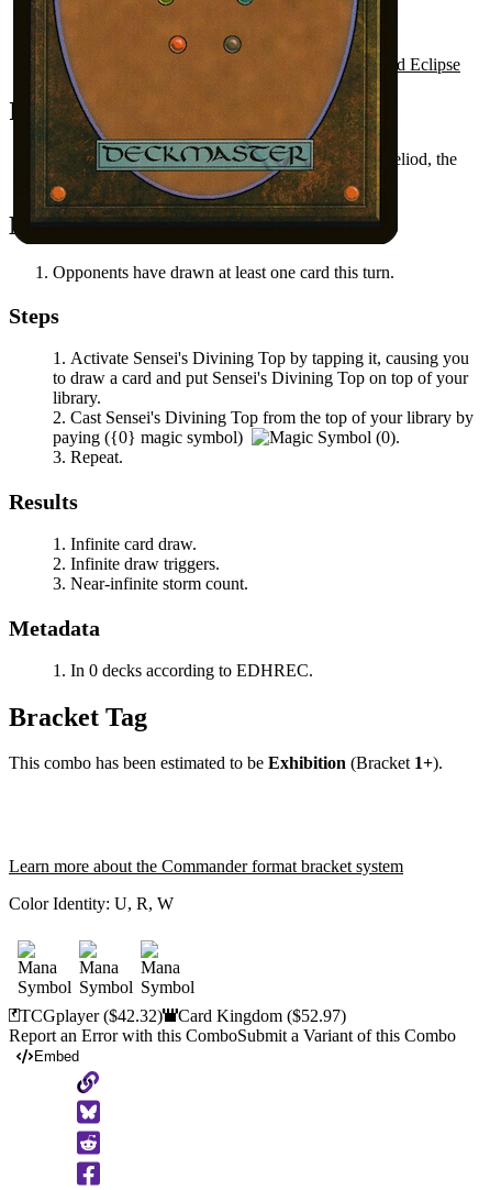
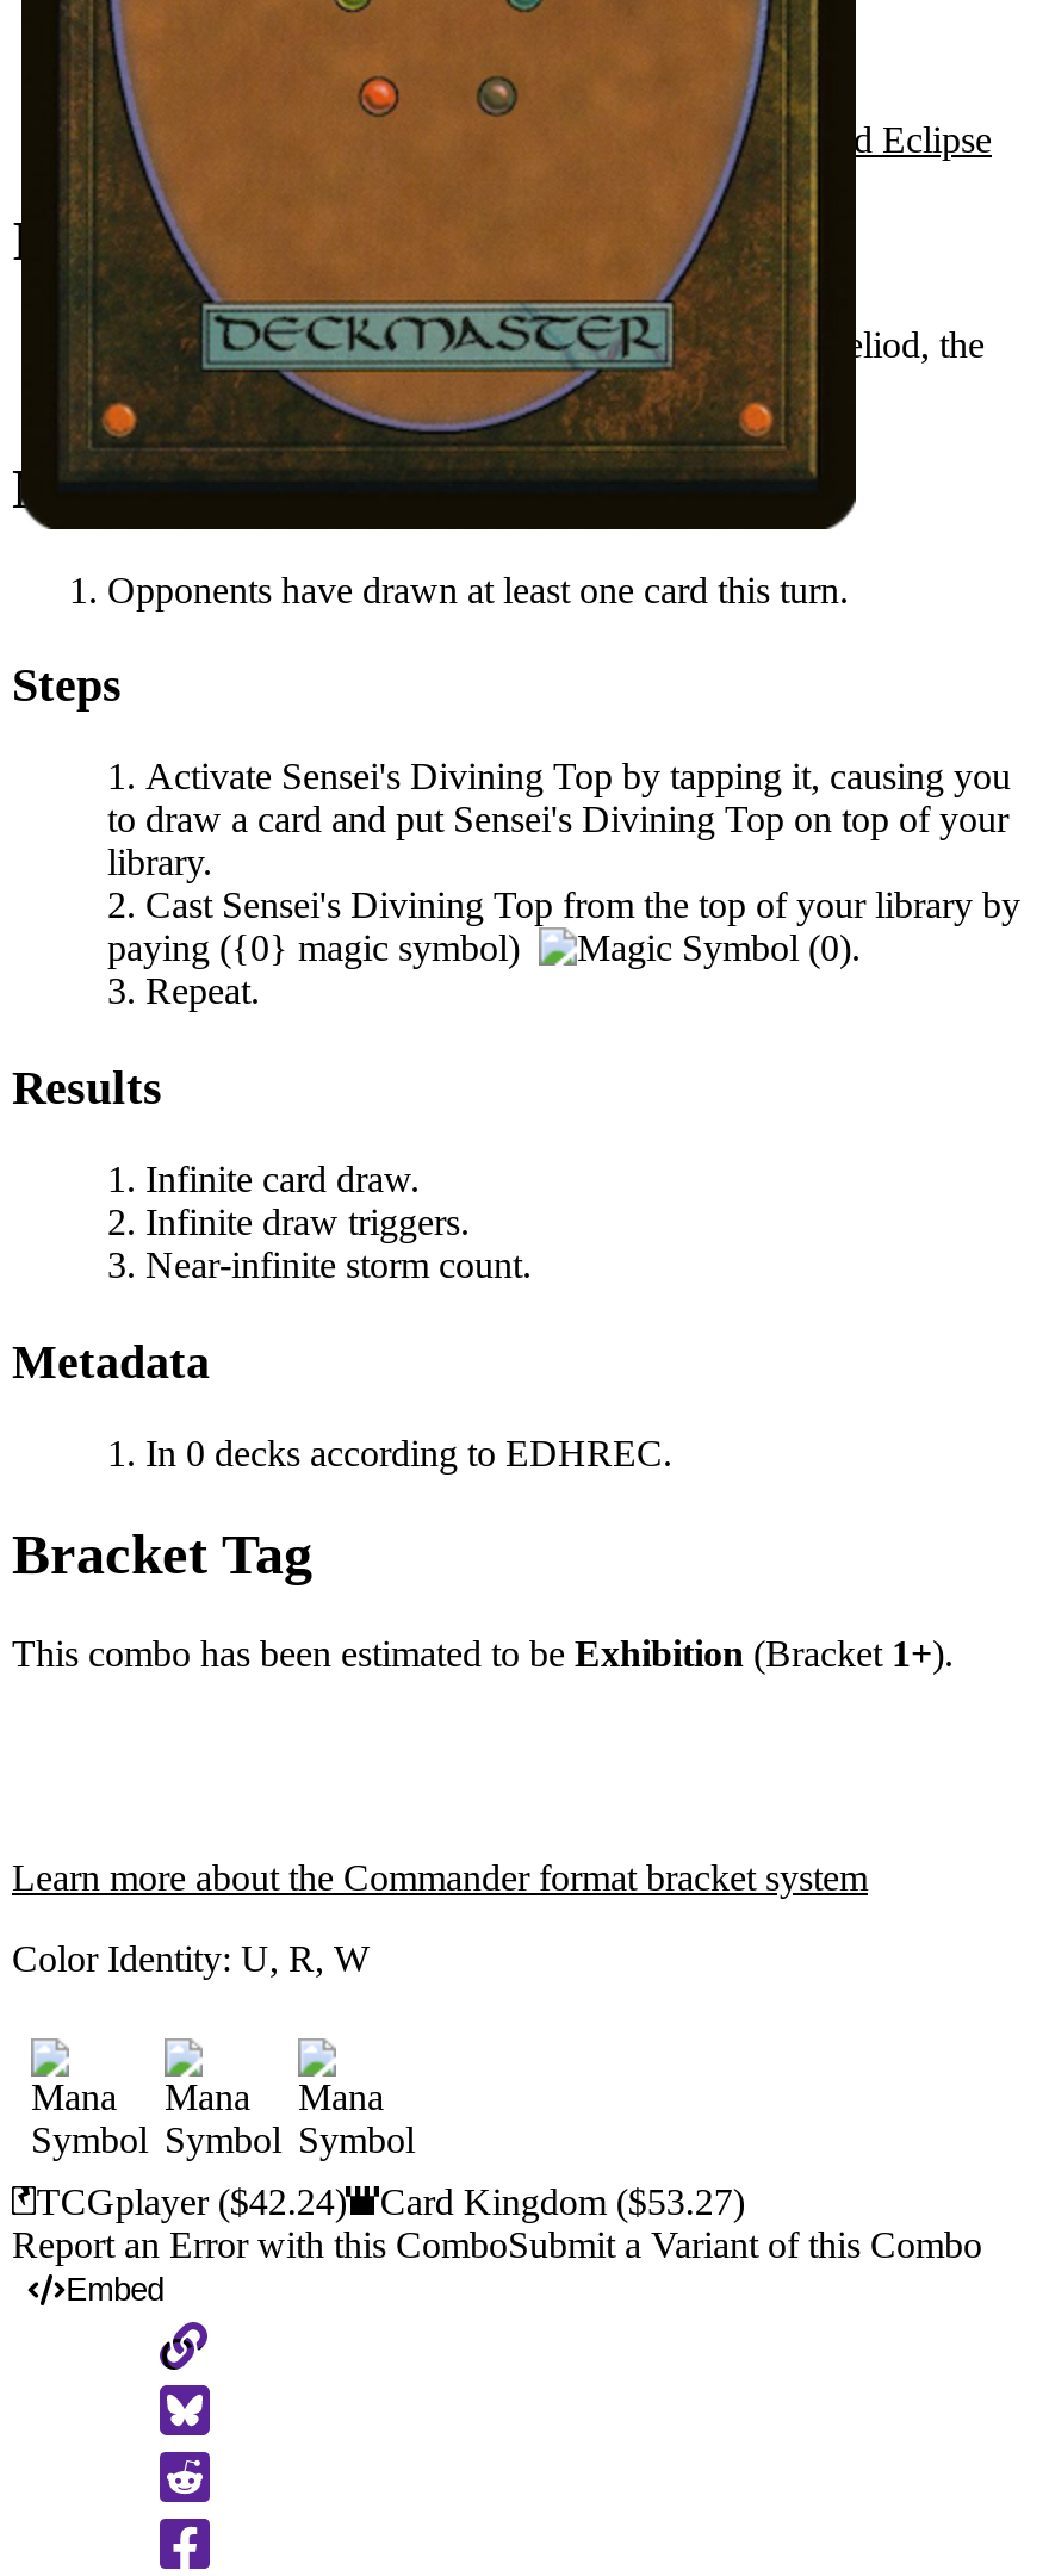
[20,1007,163,1025] TCGplayer ($42.32) -> [37,2182,347,2223] TCGplayer ($42.24)
[178,1007,347,1025] Card Kingdom ($52.97) -> [380,2182,745,2223] Card Kingdom ($53.27)

